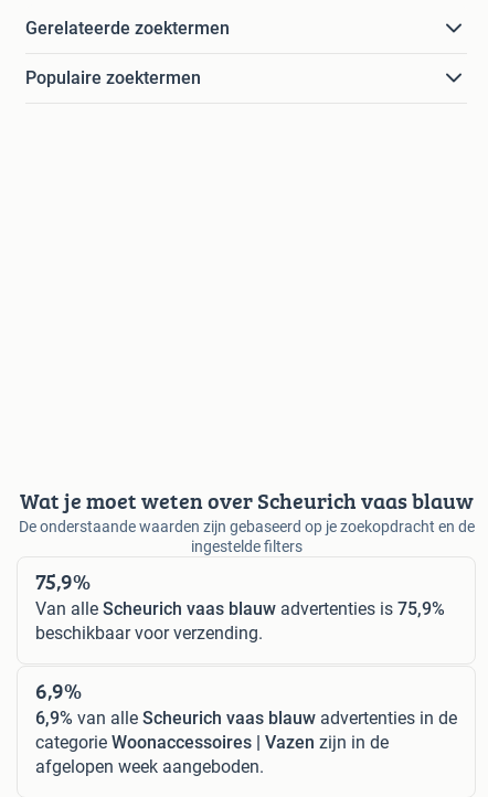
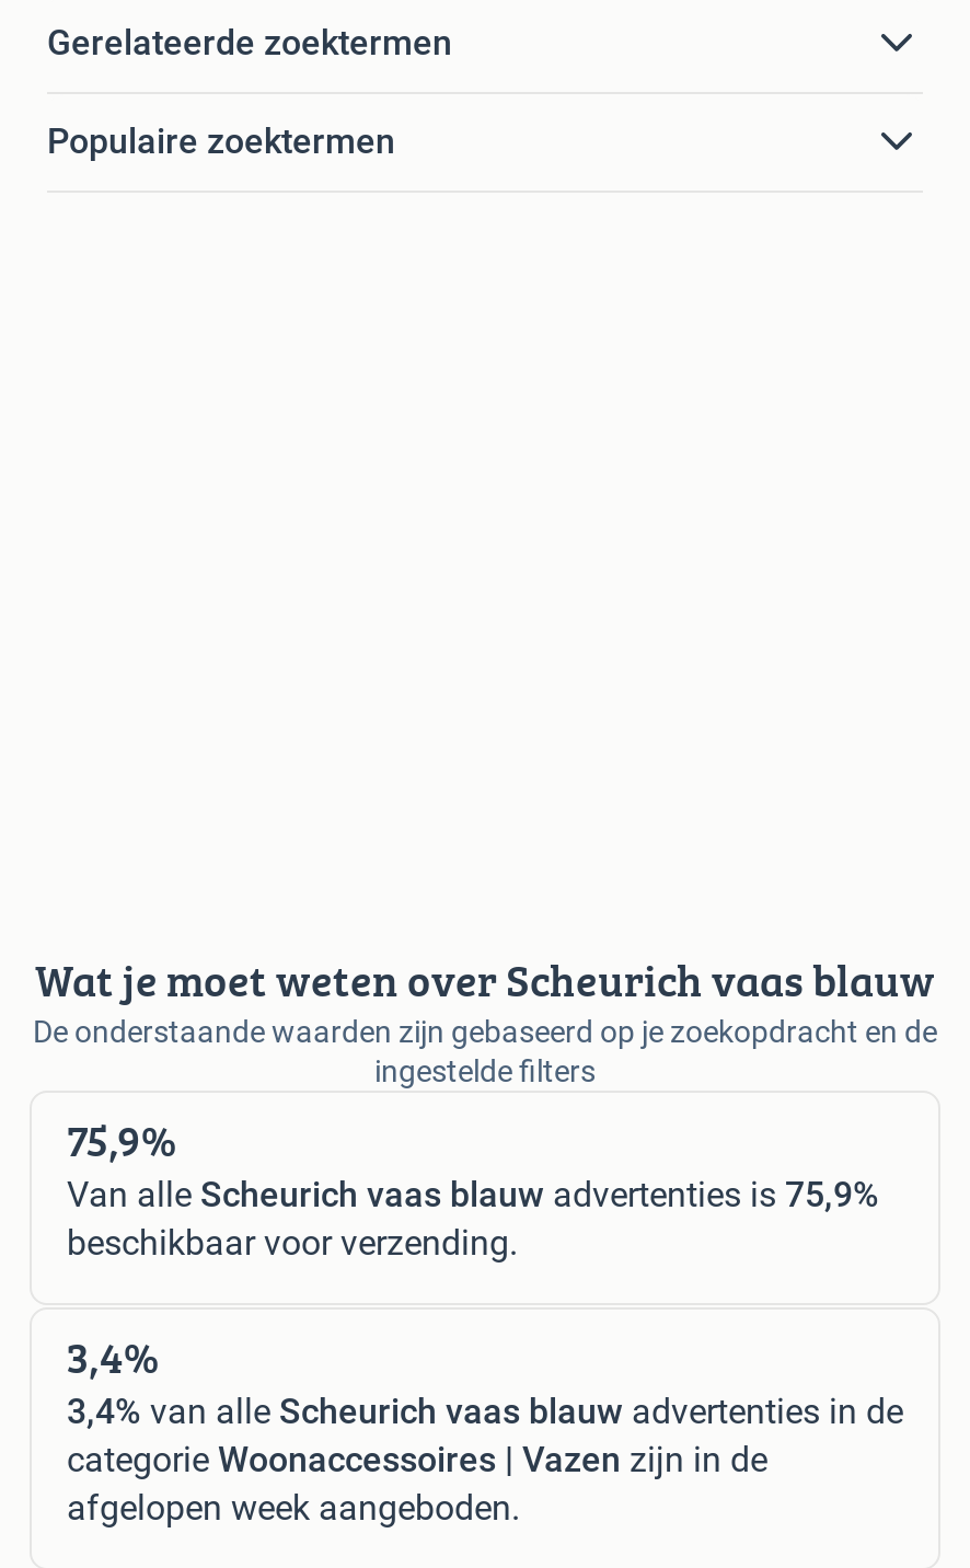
[35,675,82,707] 6,9% -> [67,1326,159,1390] 3,4%
[35,708,457,729] 6,9% van alle Scheurich vaas blauw advertenties in de -> [67,1392,903,1433] 3,4% van alle Scheurich vaas blauw advertenties in de

